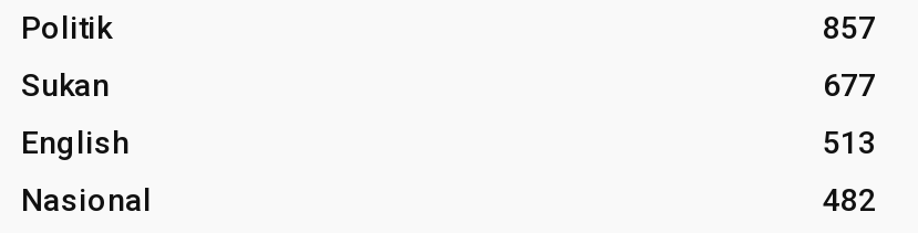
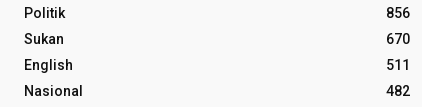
[823,10,876,45] 857 -> [386,5,410,21] 856
[823,67,876,102] 677 -> [386,31,410,47] 670
[823,125,876,160] 513 -> [386,57,410,73] 511

